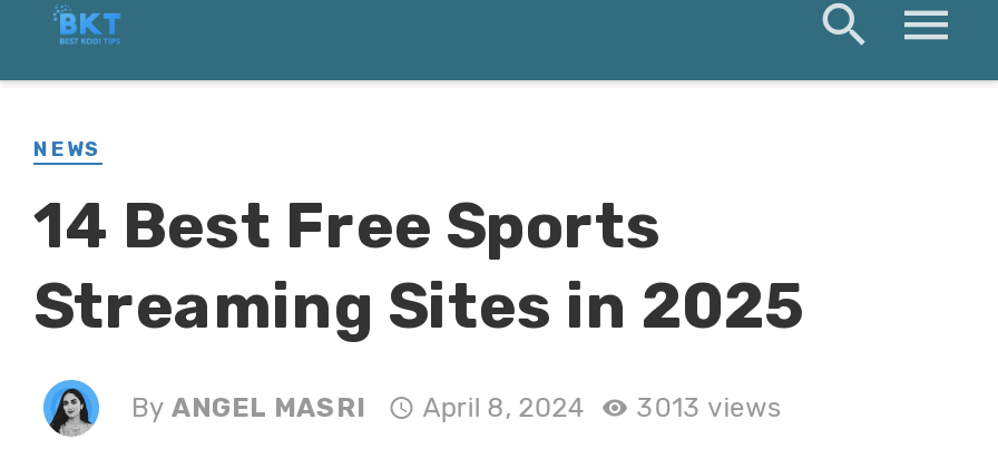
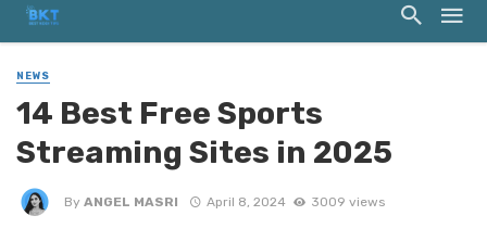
[131,391,781,423] By ANGEL MASRI April 8, 2024 3013 views -> [64,194,384,209] By ANGEL MASRI April 8, 2024 3009 views

